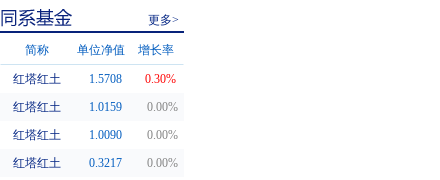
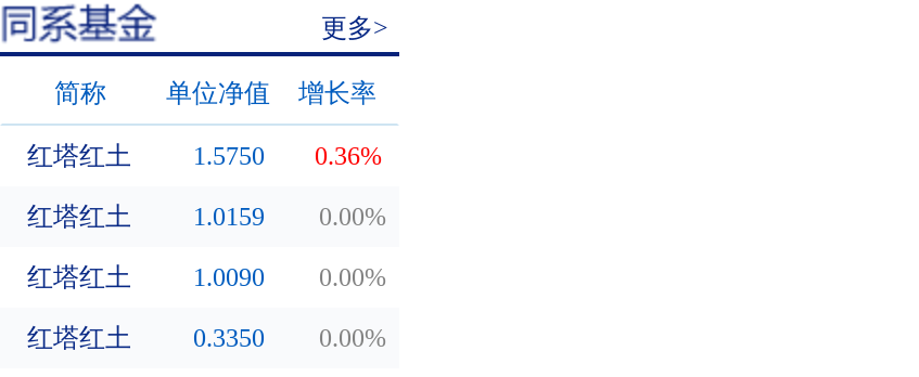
[89,72,122,86] 1.5708 -> [193,141,265,171] 1.5750
[145,72,176,86] 0.30% -> [315,141,382,171] 0.36%
[89,156,178,170] 0.3217 0.00% -> [193,323,386,353] 0.3350 0.00%

